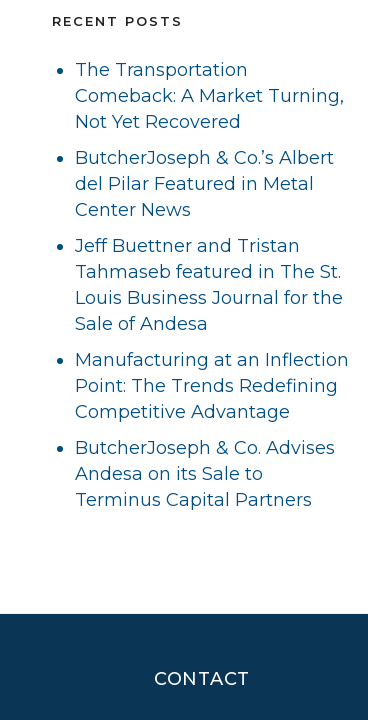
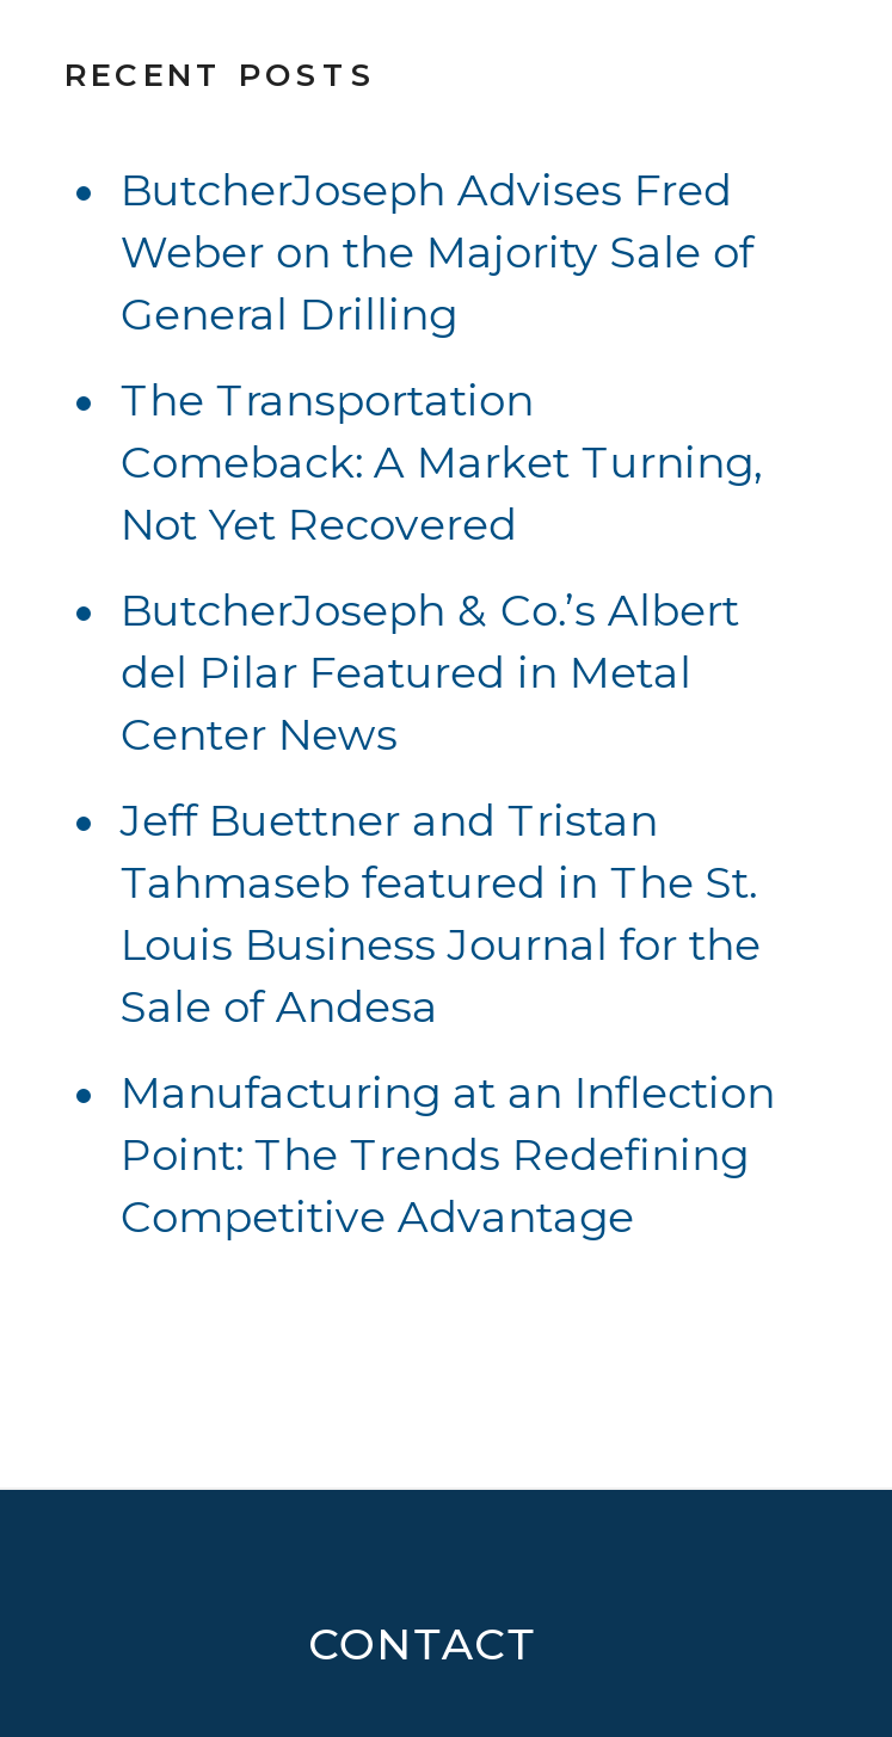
none -> [120,165,753,341] ButcherJoseph Advises Fred | Weber on the Majority Sale of | General Drilling
moved [75,59,349,423] -> [120,375,775,1244]: The Transportation | Comeback: A Market Turning, | Not Yet Recovered | ... | Point: The Trends Redefining | Competitive Advantage
[75,437,335,511] ButcherJoseph & Co. Advises | Andesa on its Sale to | Terminus Capital Partners -> none

